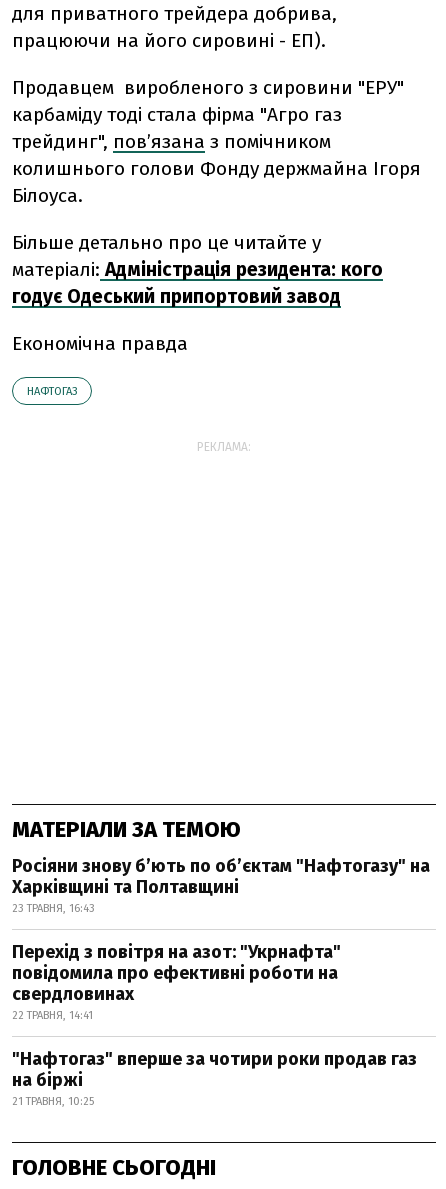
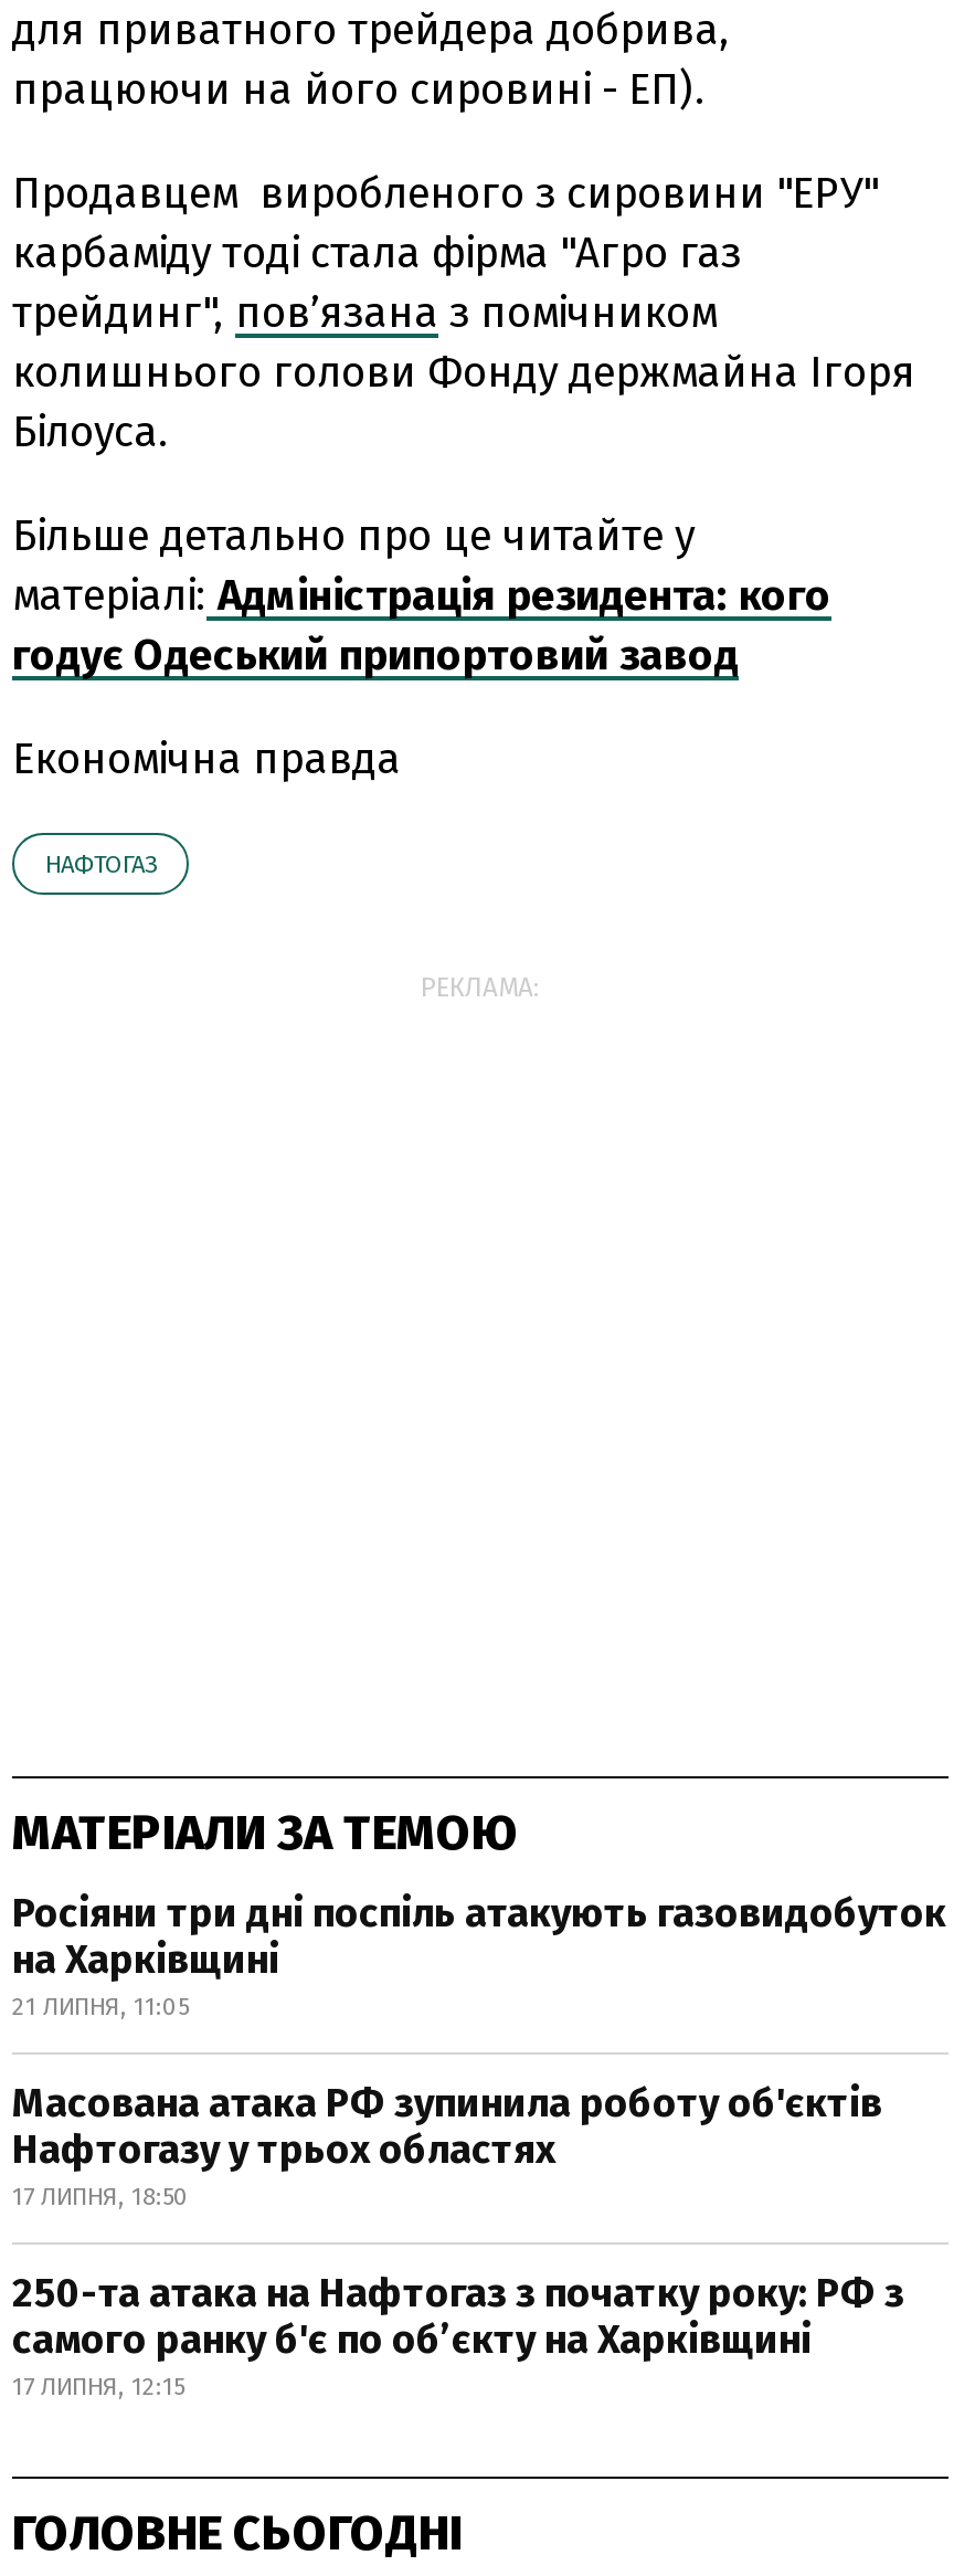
[12,855,430,915] Росіяни знову б’ють по об’єктам "Нафтогазу" на | Харківщині та Полтавщині | 23 ТРАВНЯ, 16:43 -> [12,1890,946,2022] Росіяни три дні поспіль атакують газовидобуток | на Харківщині | 21 ЛИПНЯ, 11:05
[12,941,341,1022] Перехід з повітря на азот: "Укрнафта" | повідомила про ефективні роботи на | свердловинах | 22 ТРАВНЯ, 14:41 -> [12,2080,882,2212] Масована атака РФ зупинила роботу об'єктів | Нафтогазу у трьох областях | 17 ЛИПНЯ, 18:50
[12,1048,417,1108] "Нафтогаз" вперше за чотири роки продав газ | на біржі | 21 ТРАВНЯ, 10:25 -> [12,2270,904,2402] 250-та атака на Нафтогаз з початку року: РФ з | самого ранку б'є по об’єкту на Харківщині | 17 ЛИПНЯ, 12:15

